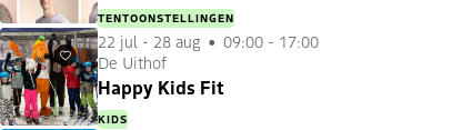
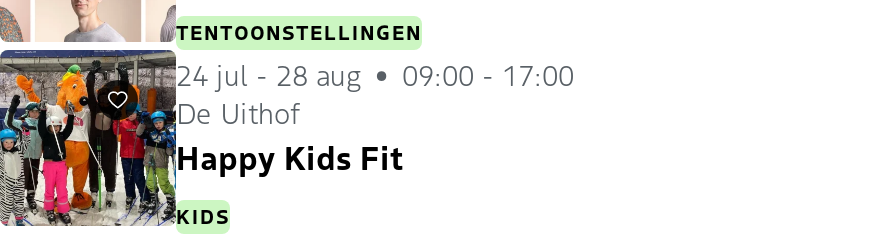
[98,30,319,52] 22 jul - 28 aug 09:00 - 17:00 -> [176,53,574,93] 24 jul - 28 aug 09:00 - 17:00

